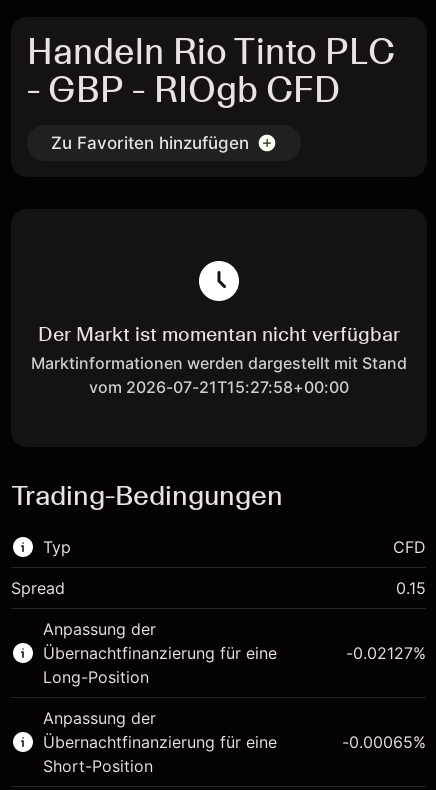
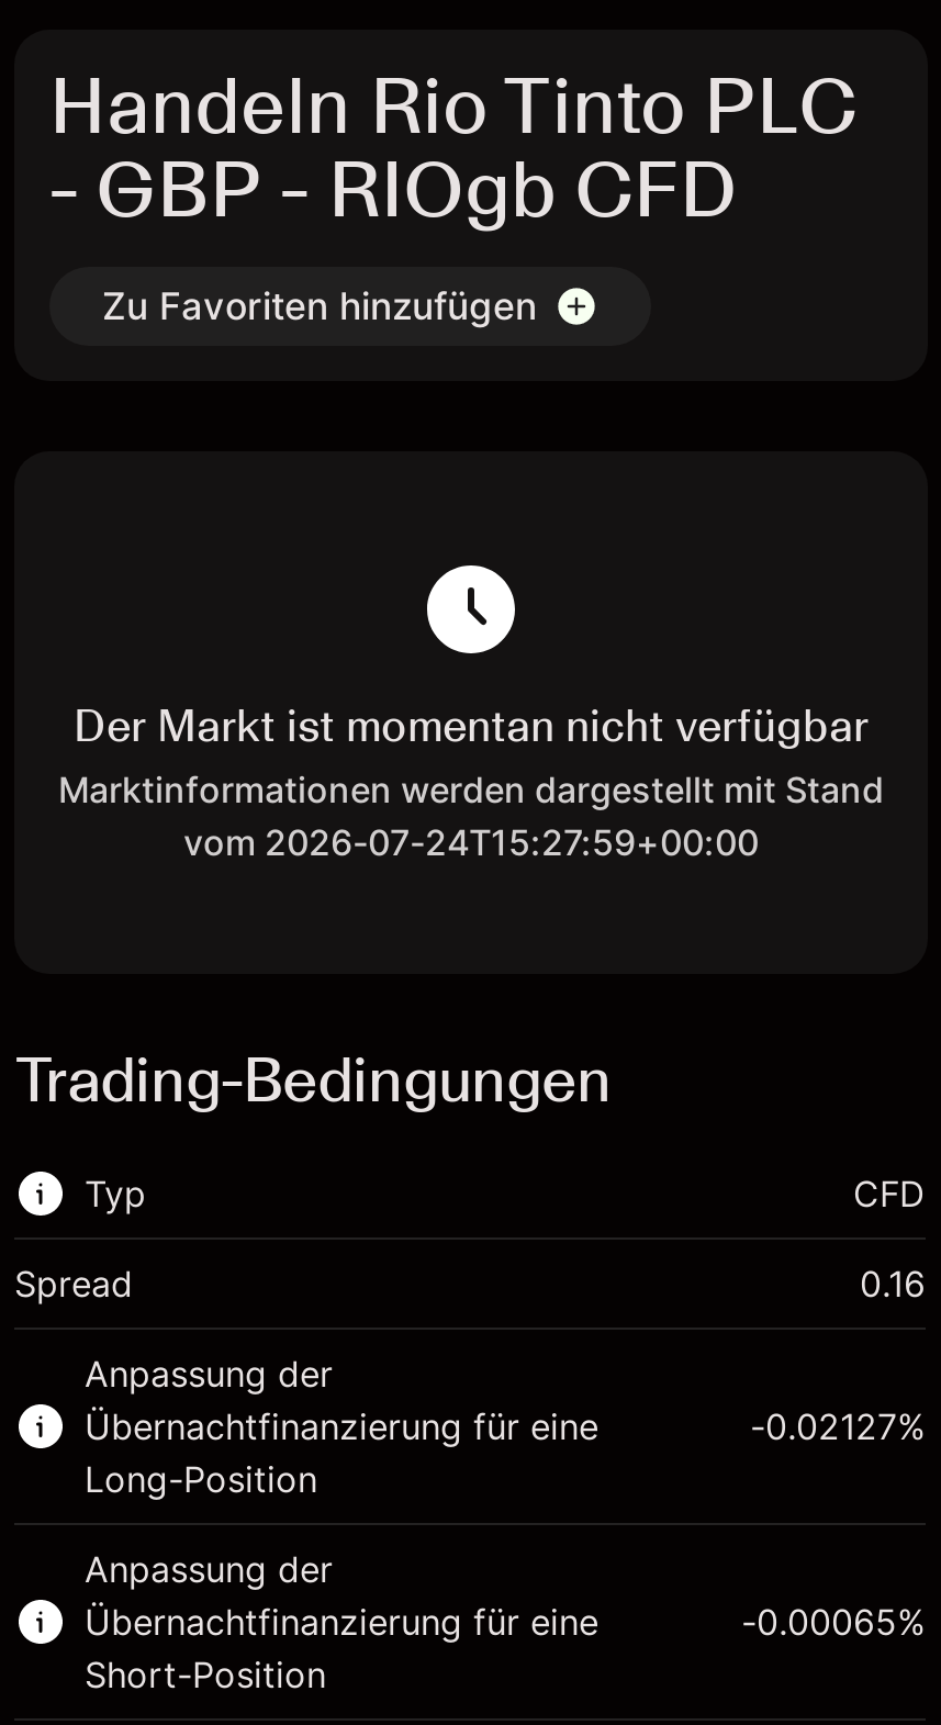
[89,377,349,397] vom 2026-07-21T15:27:58+00:00 -> [183,820,759,864] vom 2026-07-24T15:27:59+00:00
[396,578,426,598] 0.15 -> [860,1262,926,1306] 0.16

